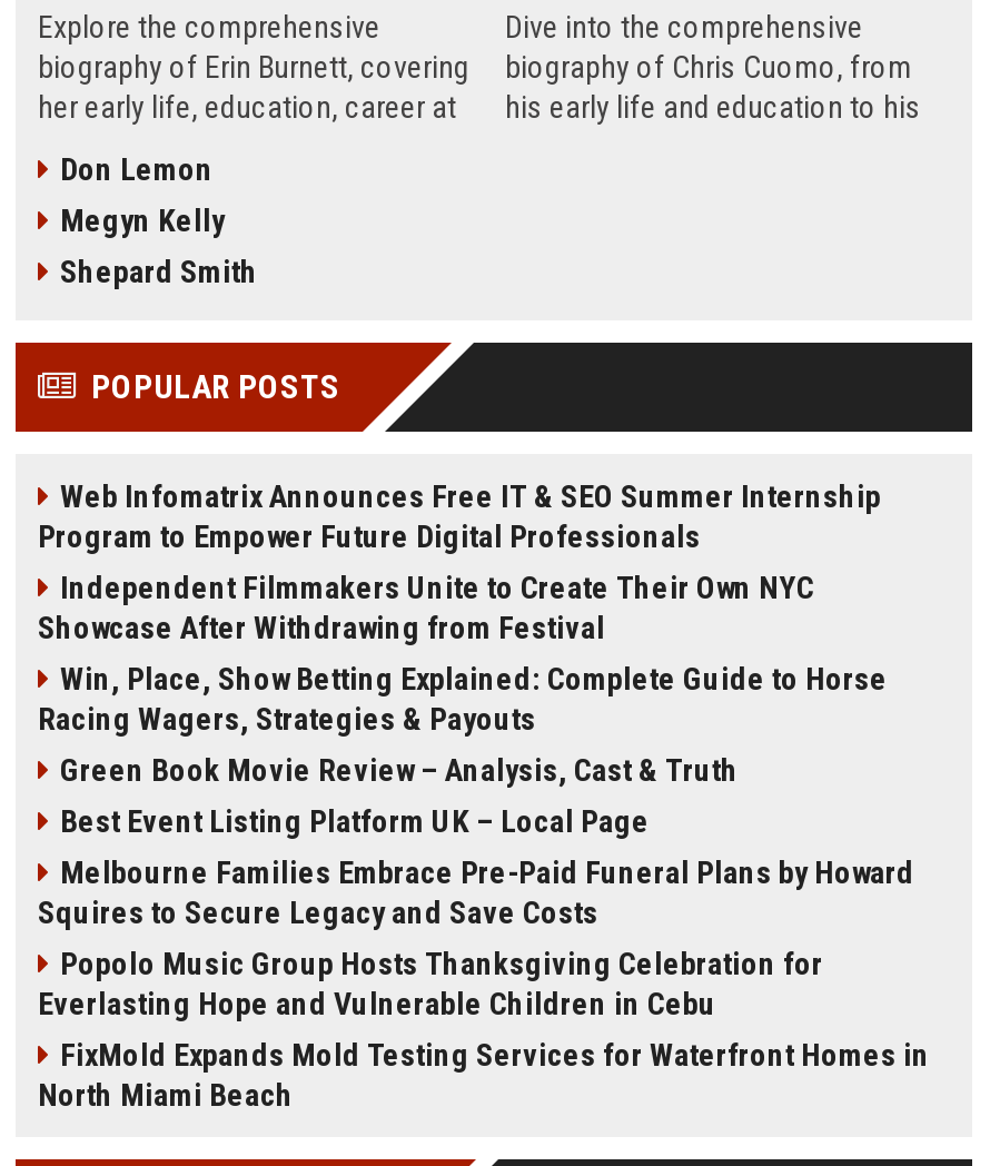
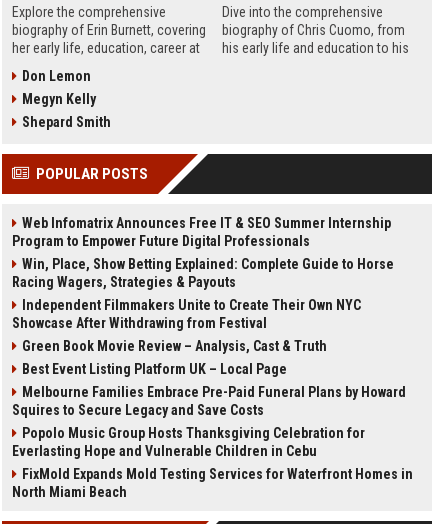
moved [38,570,814,645] -> [12,297,361,331]: Independent Filmmakers Unite to Create Their Own NYC | Showcase After Withdrawing from Festival
moved [38,661,888,737] -> [12,256,394,290]: Win, Place, Show Betting Explained: Complete Guide to Horse | Racing Wagers, Strategies & Payouts

